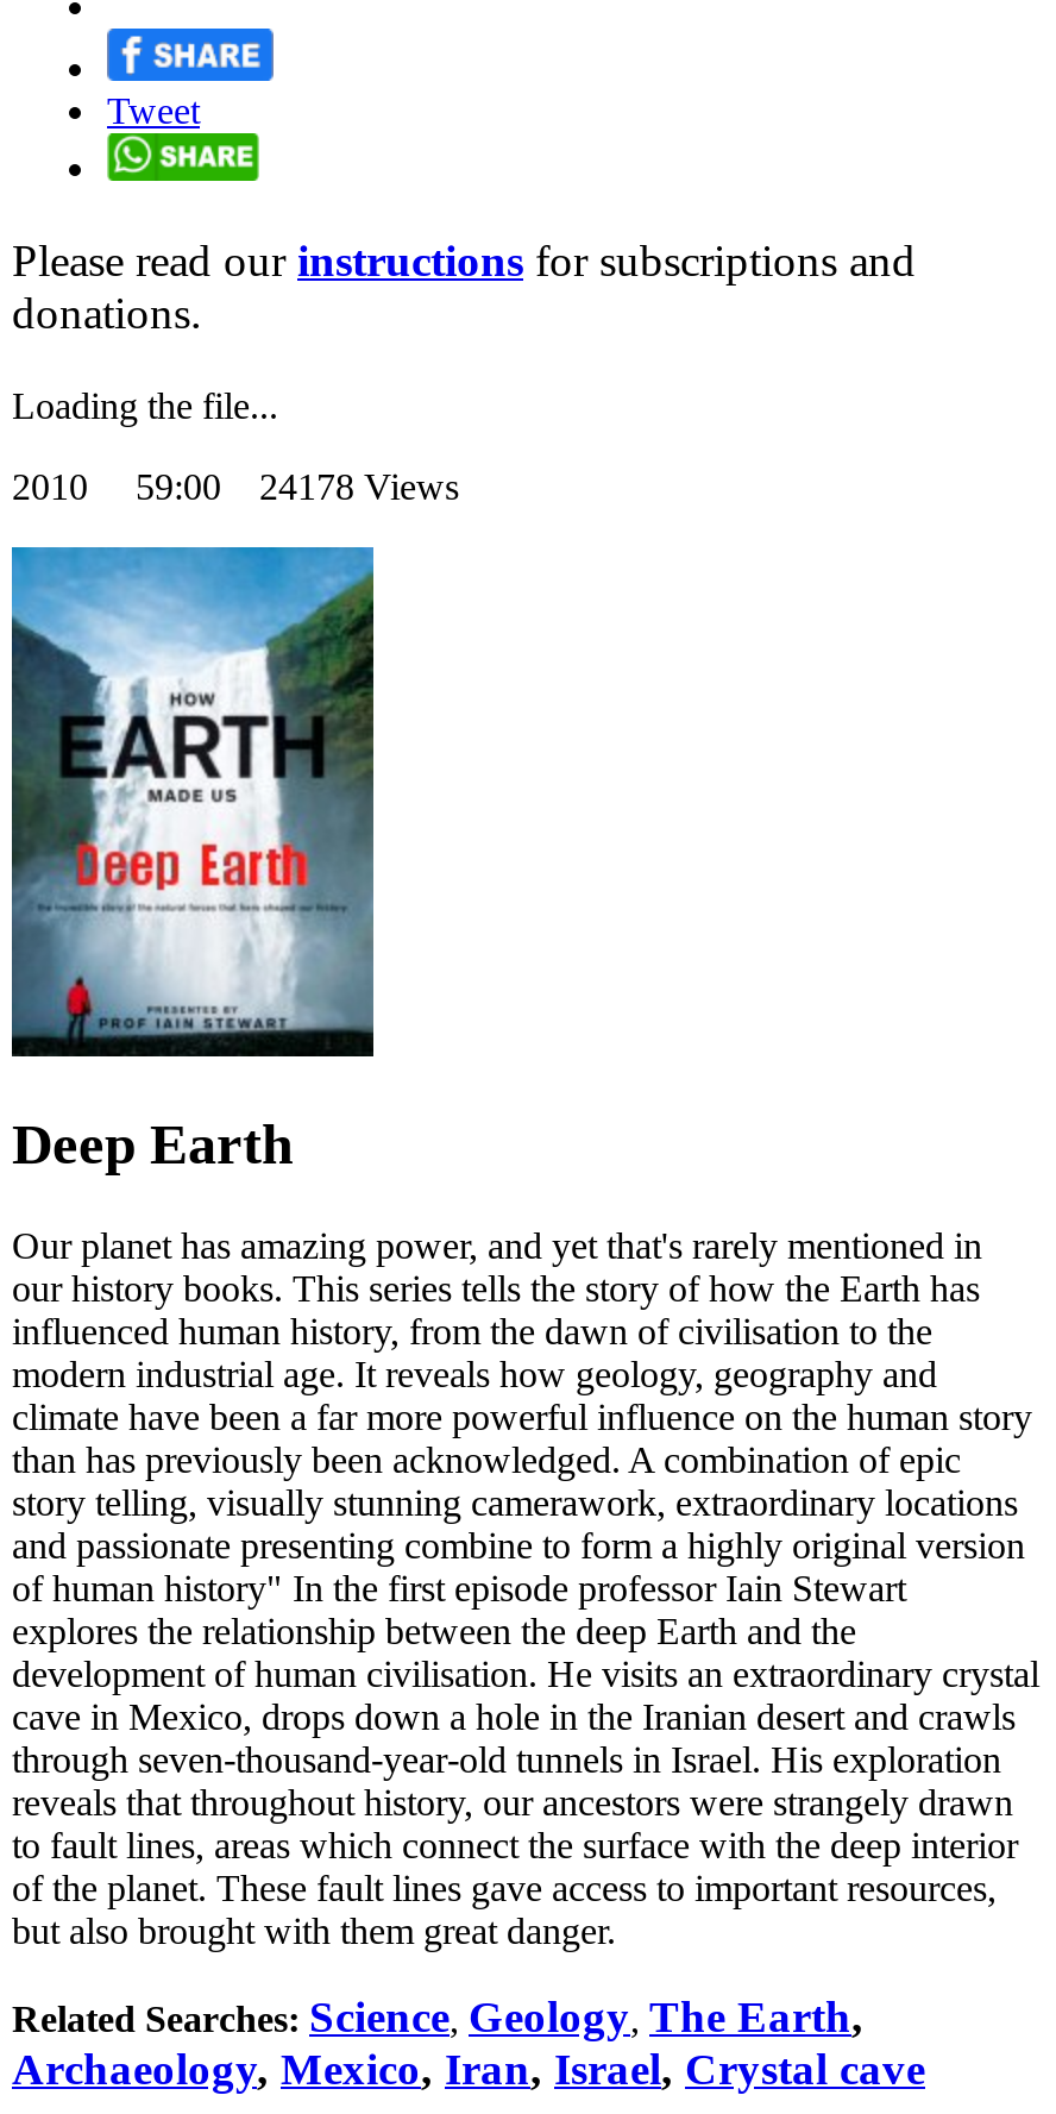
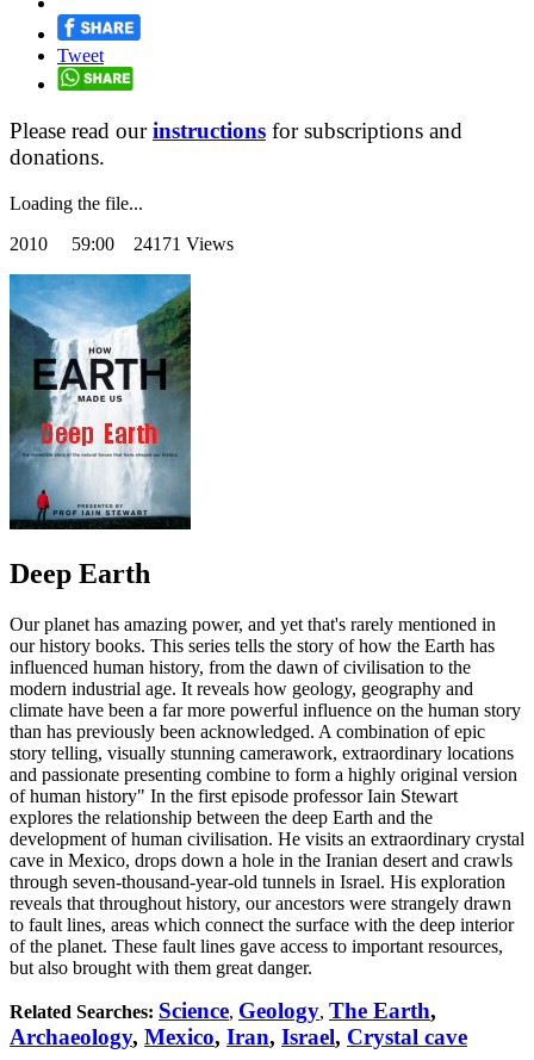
[12,467,459,507] 2010 59:00 24178 Views -> [10,234,234,254] 2010 59:00 24171 Views

